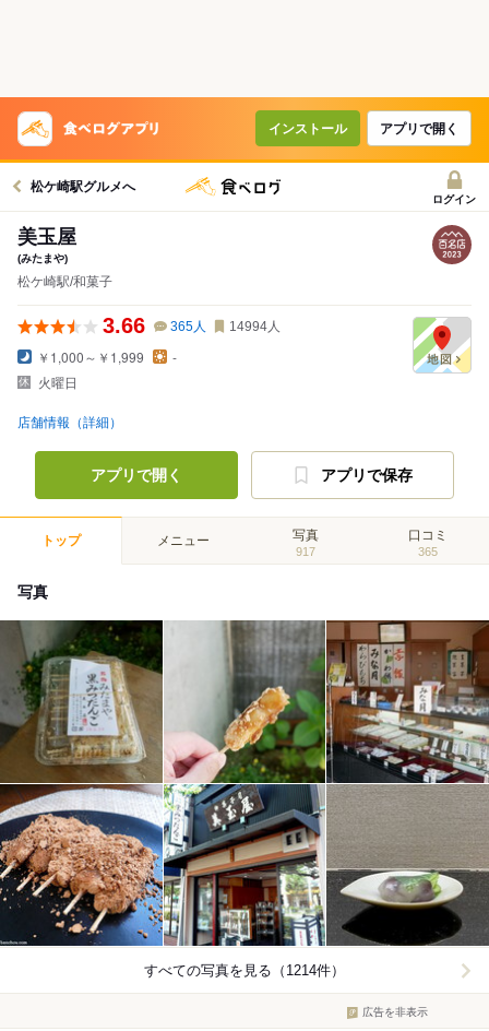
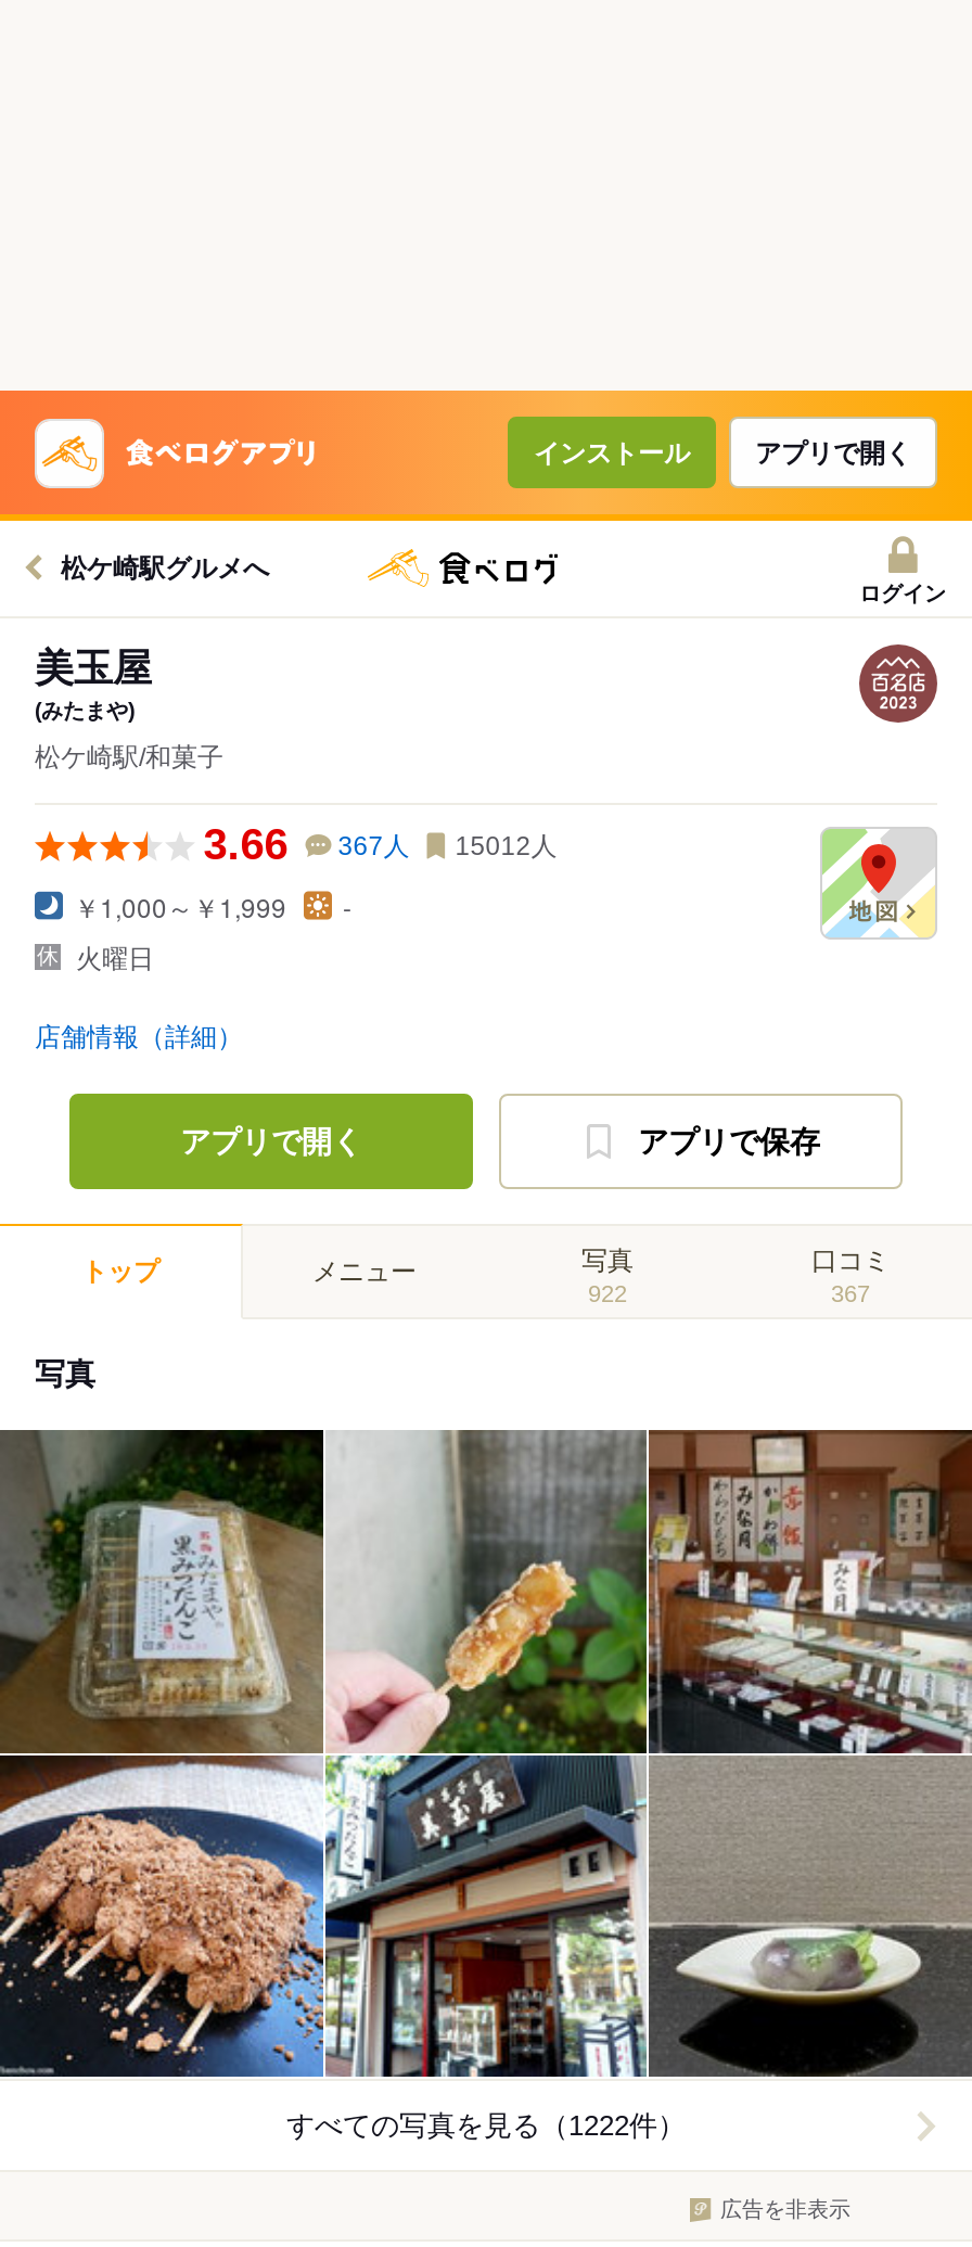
[170,319,206,334] 365人 -> [338,831,410,861] 367人
[229,319,280,334] 14994人 -> [455,831,557,861] 15012人
[296,545,315,558] 917 -> [588,1280,627,1306] 922
[418,545,438,558] 365 -> [831,1280,870,1306] 367
[144,963,345,979] すべての写真を見る（1214件） -> [286,2110,686,2142] すべての写真を見る（1222件）

